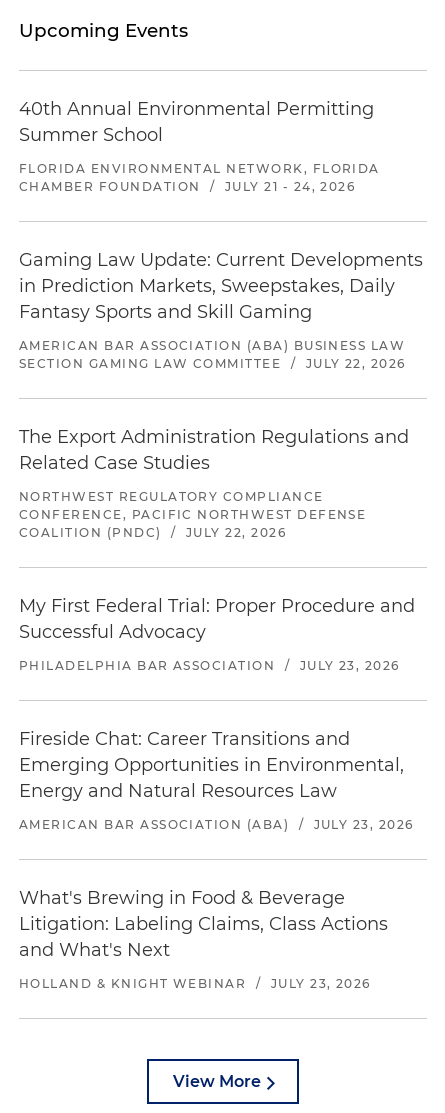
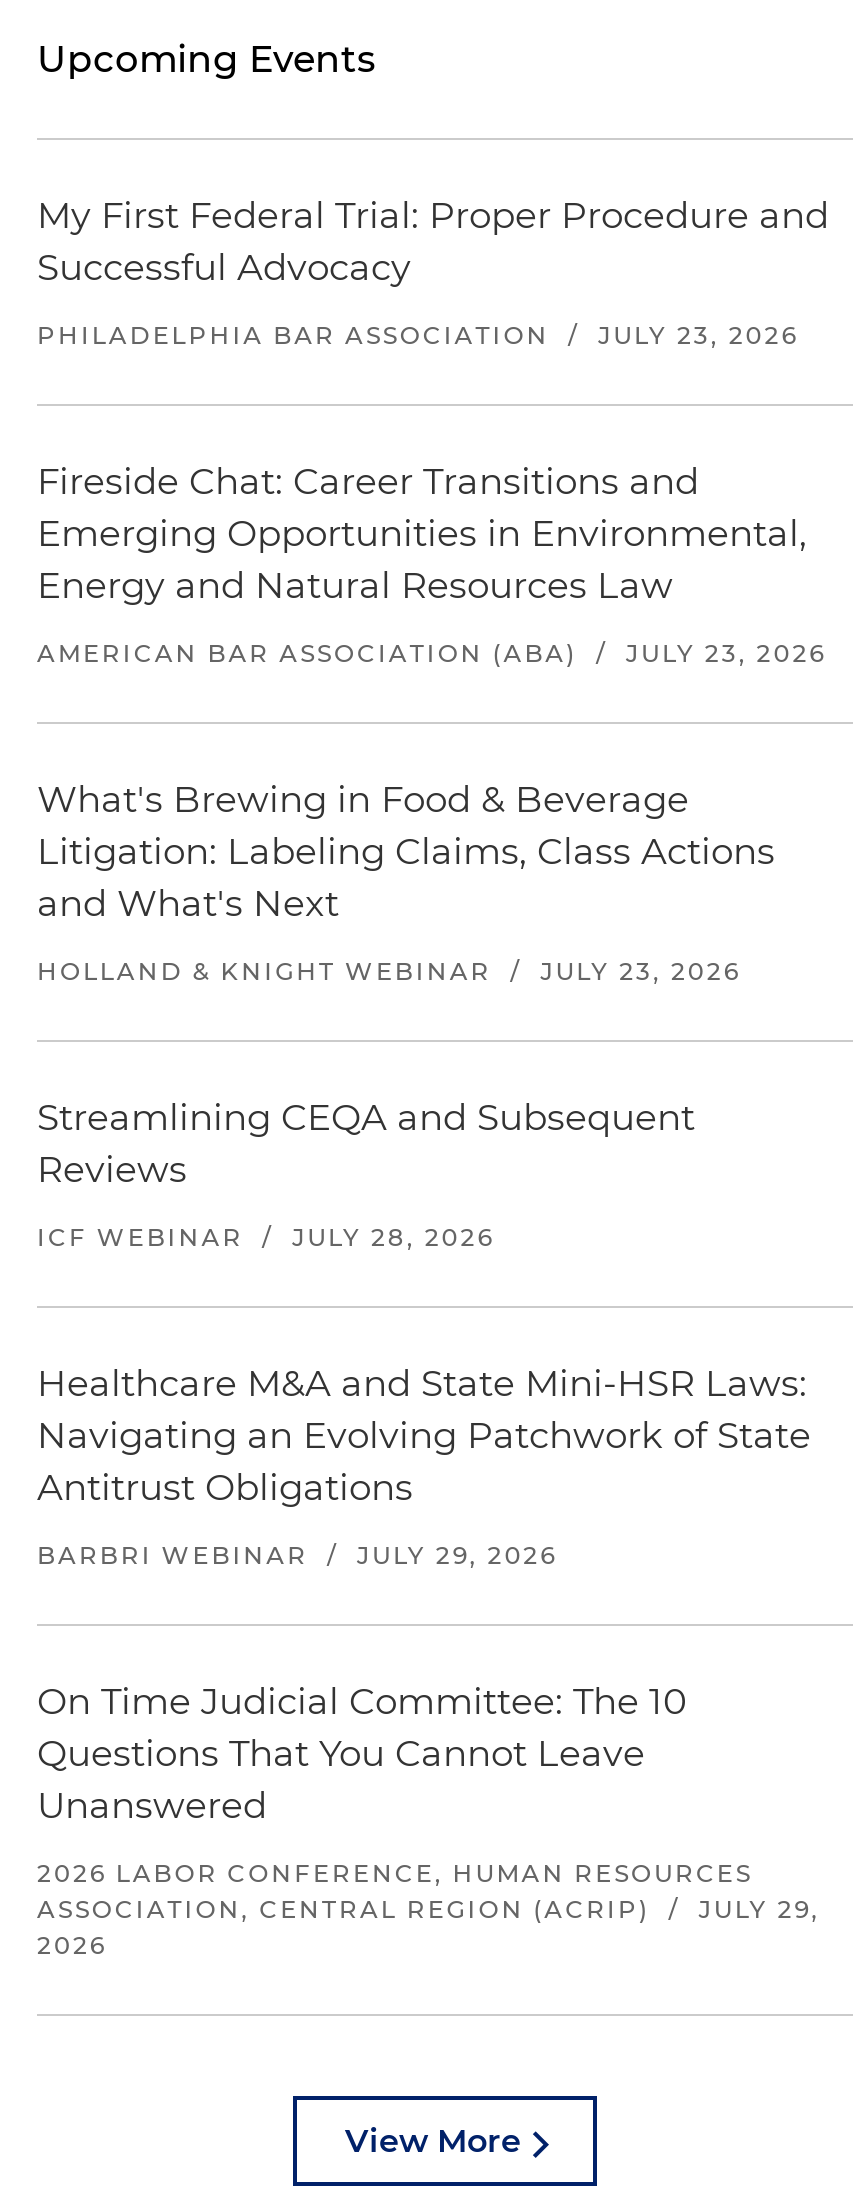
[19,98,423,540] 40th Annual Environmental Permitting | Summer School | FLORIDA ENVIRONMENTAL NETWORK, FLORIDA | CHAMBER FOUNDATION / JULY 21 - 24, 2026 | Gaming Law Update: Current Developments | in Prediction Markets, Sweepstakes, Daily | Fantasy Sports and Skill Gaming | AMERICAN BAR ASSOCIATION (ABA) BUSINESS LAW | SECTION GAMING LAW COMMITTEE / JULY 22, 2026 | The Export Administration Regulations and | Related Case Studies | NORTHWEST REGULATORY COMPLIANCE | CONFERENCE, PACIFIC NORTHWEST DEFENSE | COALITION (PNDC) / JULY 22, 2026 -> none
moved [19,595,415,991] -> [37,194,829,986]: My First Federal Trial: Proper Procedure and | Successful Advocacy | PHILADELPHIA BAR ASSOCIATION / JULY 23, 2026 | ... | and What's Next | HOLLAND & KNIGHT WEBINAR / JULY 23, 2026
none -> [37,1096,820,1960] Streamlining CEQA and Subsequent | Reviews | ICF WEBINAR / JULY 28, 2026 | Healthcare M&A and State Mini-HSR Laws: | Navigating an Evolving Patchwork of State | Antitrust Obligations | BARBRI WEBINAR / JULY 29, 2026 | On Time Judicial Committee: The 10 | Questions That You Cannot Leave | Unanswered | 2026 LABOR CONFERENCE, HUMAN RESOURCES | ASSOCIATION, CENTRAL REGION (ACRIP) / JULY 29, | 2026

